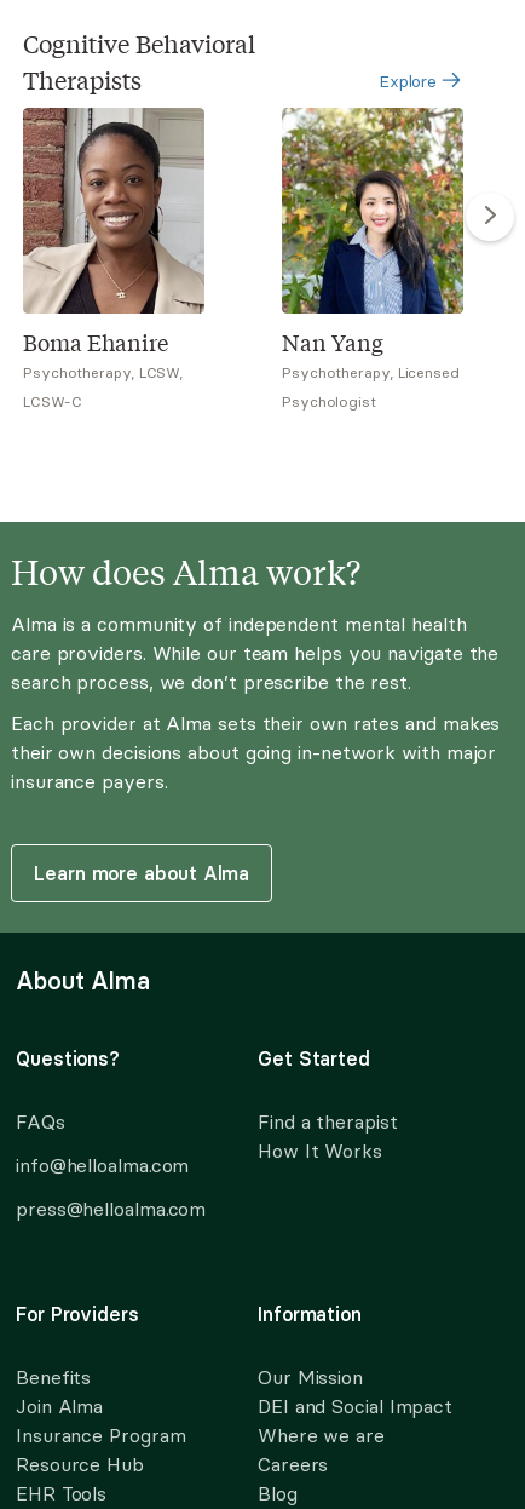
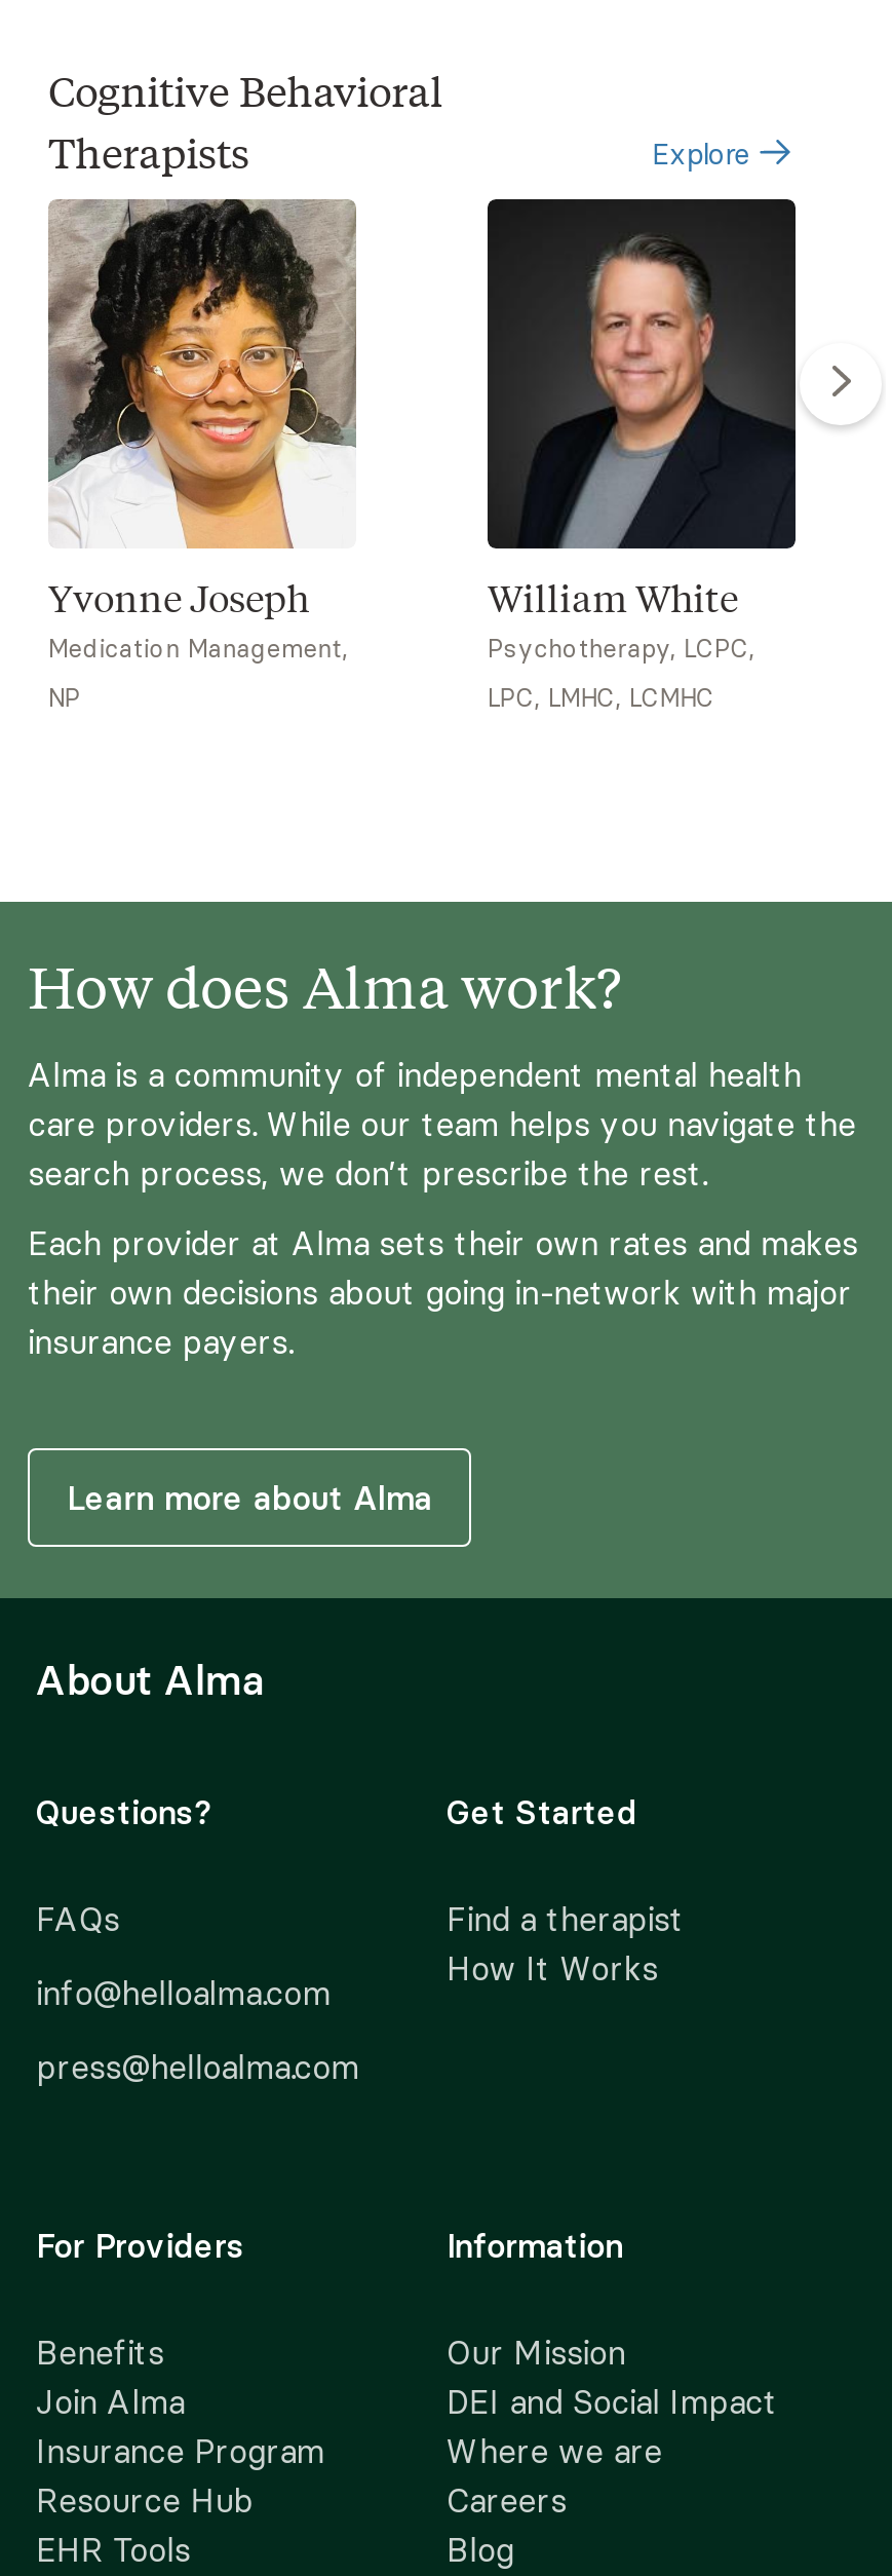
[23,108,206,381] [image] | Boma Ehanire | Psychotherapy, LCSW, -> [48,199,356,664] [image] | Yvonne Joseph | Medication Management,
[281,107,465,381] [image] | Nan Yang | Psychotherapy, Licensed -> [486,197,798,664] [image] | William White | Psychotherapy, LCPC,
[23,392,82,411] LCSW-C -> [48,682,81,713] NP
[282,392,376,411] Psychologist -> [488,682,715,713] LPC, LMHC, LCMHC

